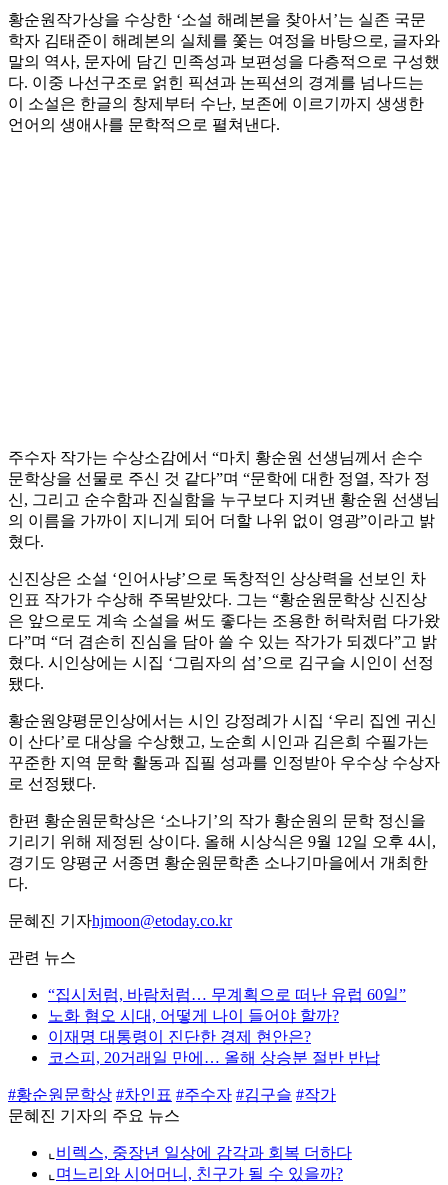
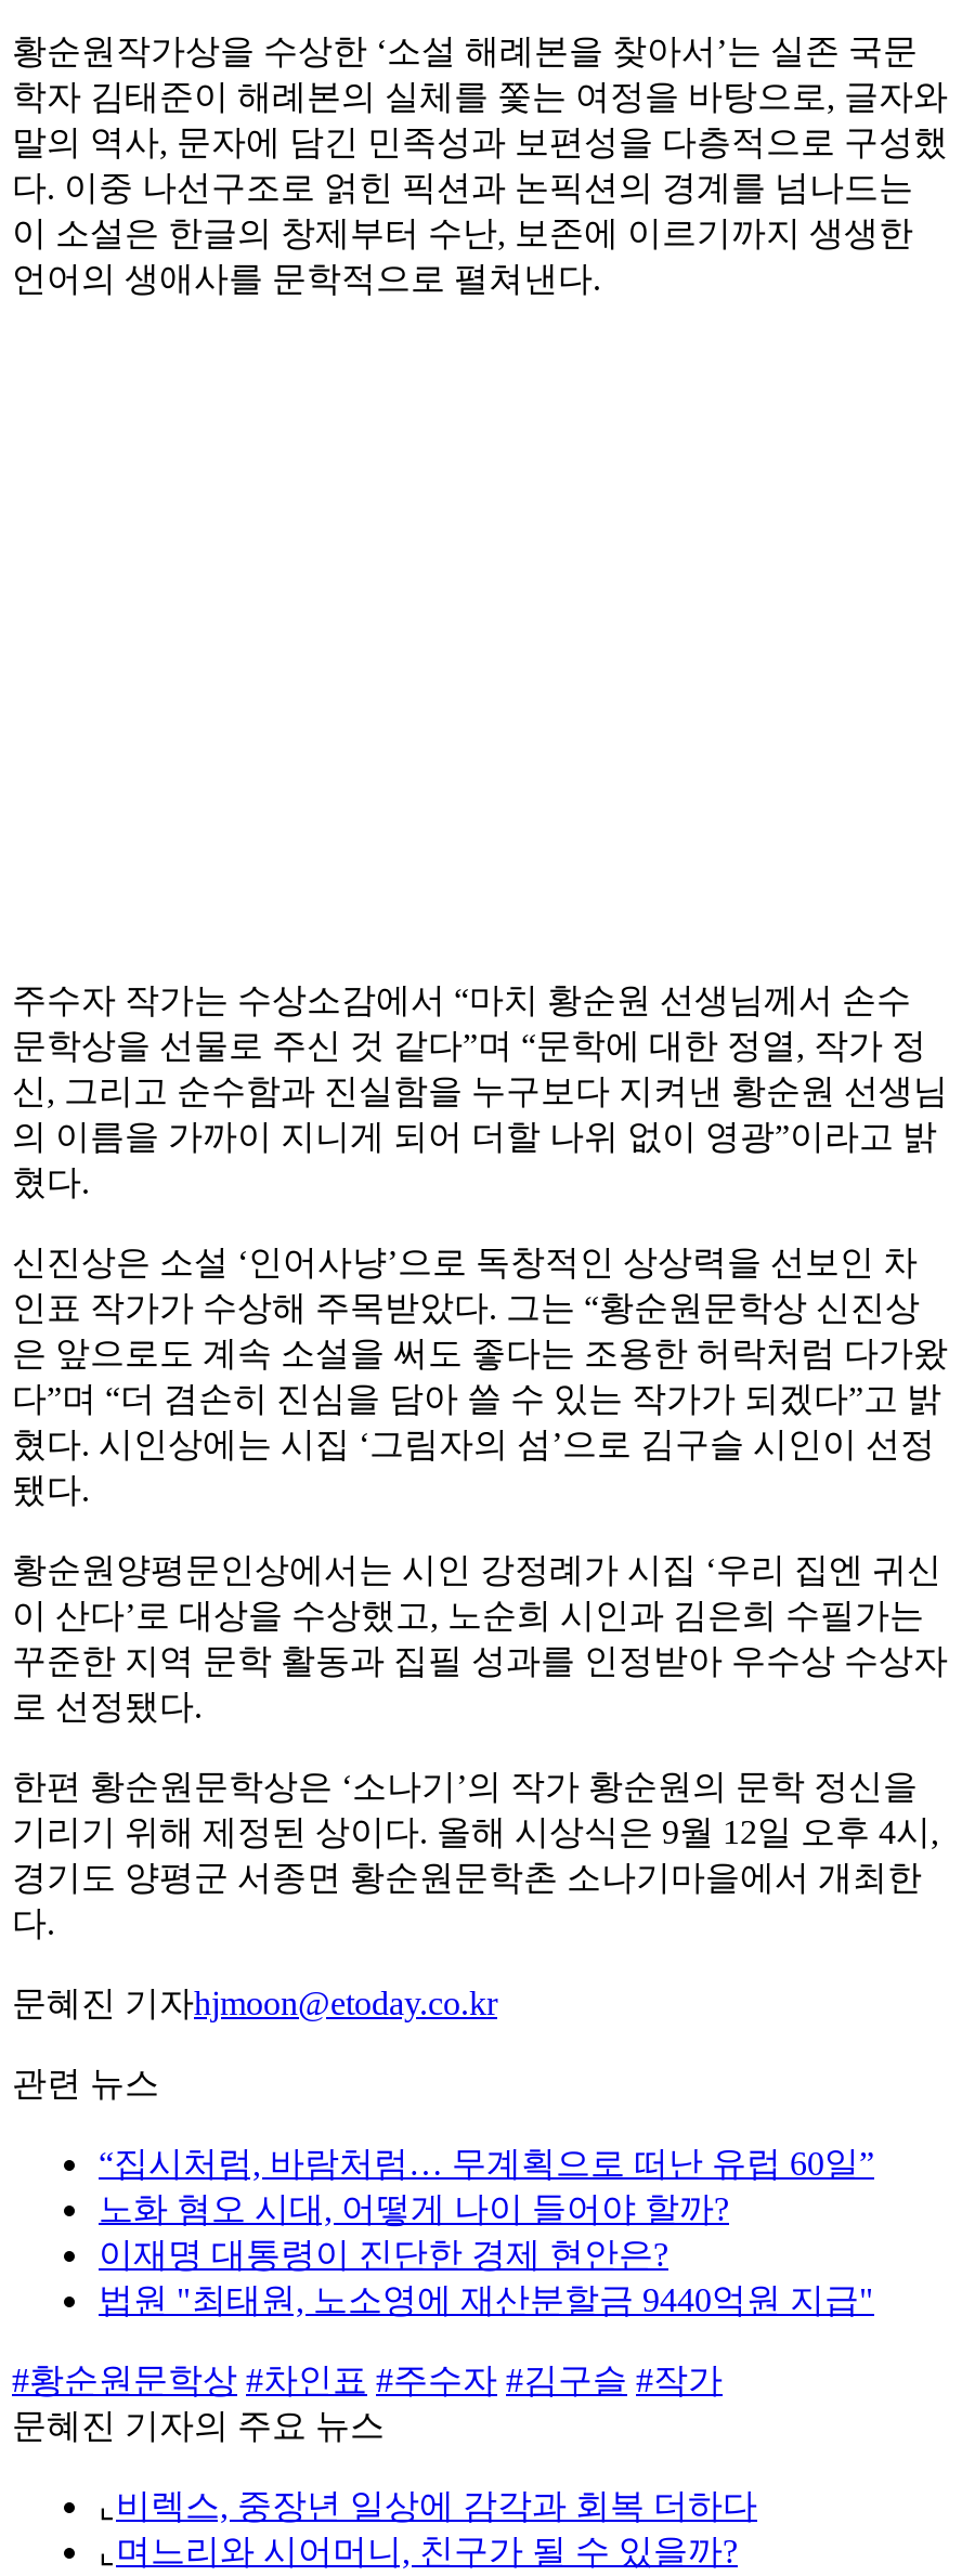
[48,1049,380,1066] 코스피, 20거래일 만에… 올해 상승분 절반 반납 -> [99,2282,874,2319] 법원 "최태원, 노소영에 재산분할금 9440억원 지급"

